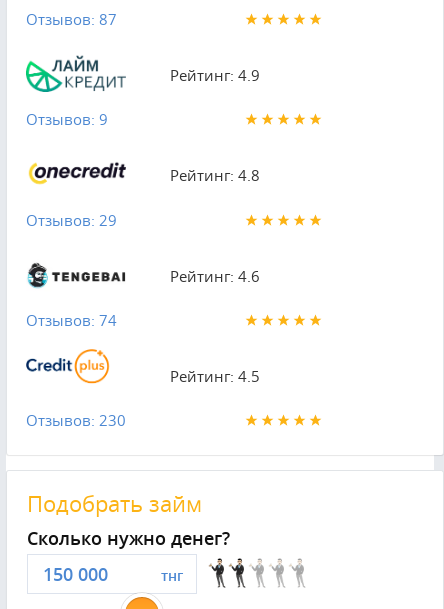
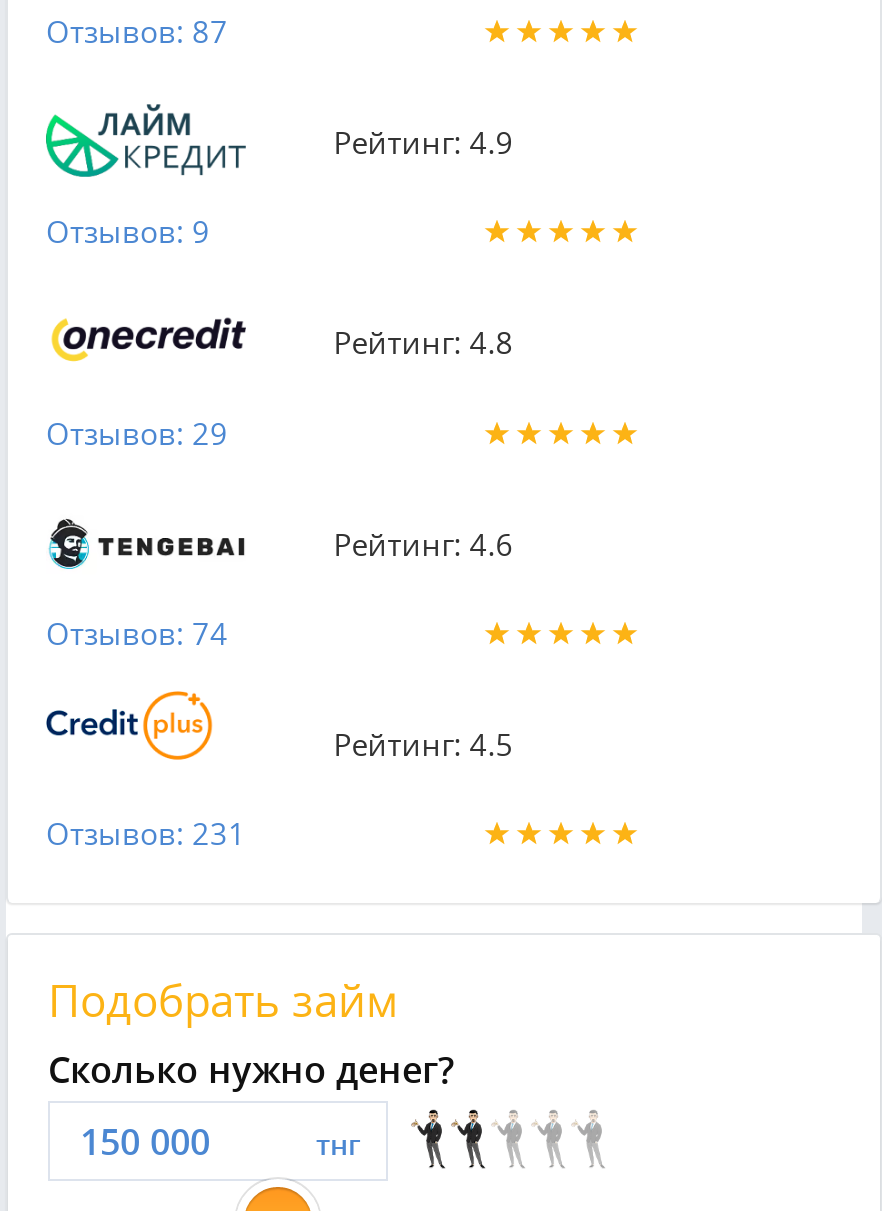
[26,410,126,430] Отзывов: 230 -> [46,813,246,853] Отзывов: 231

